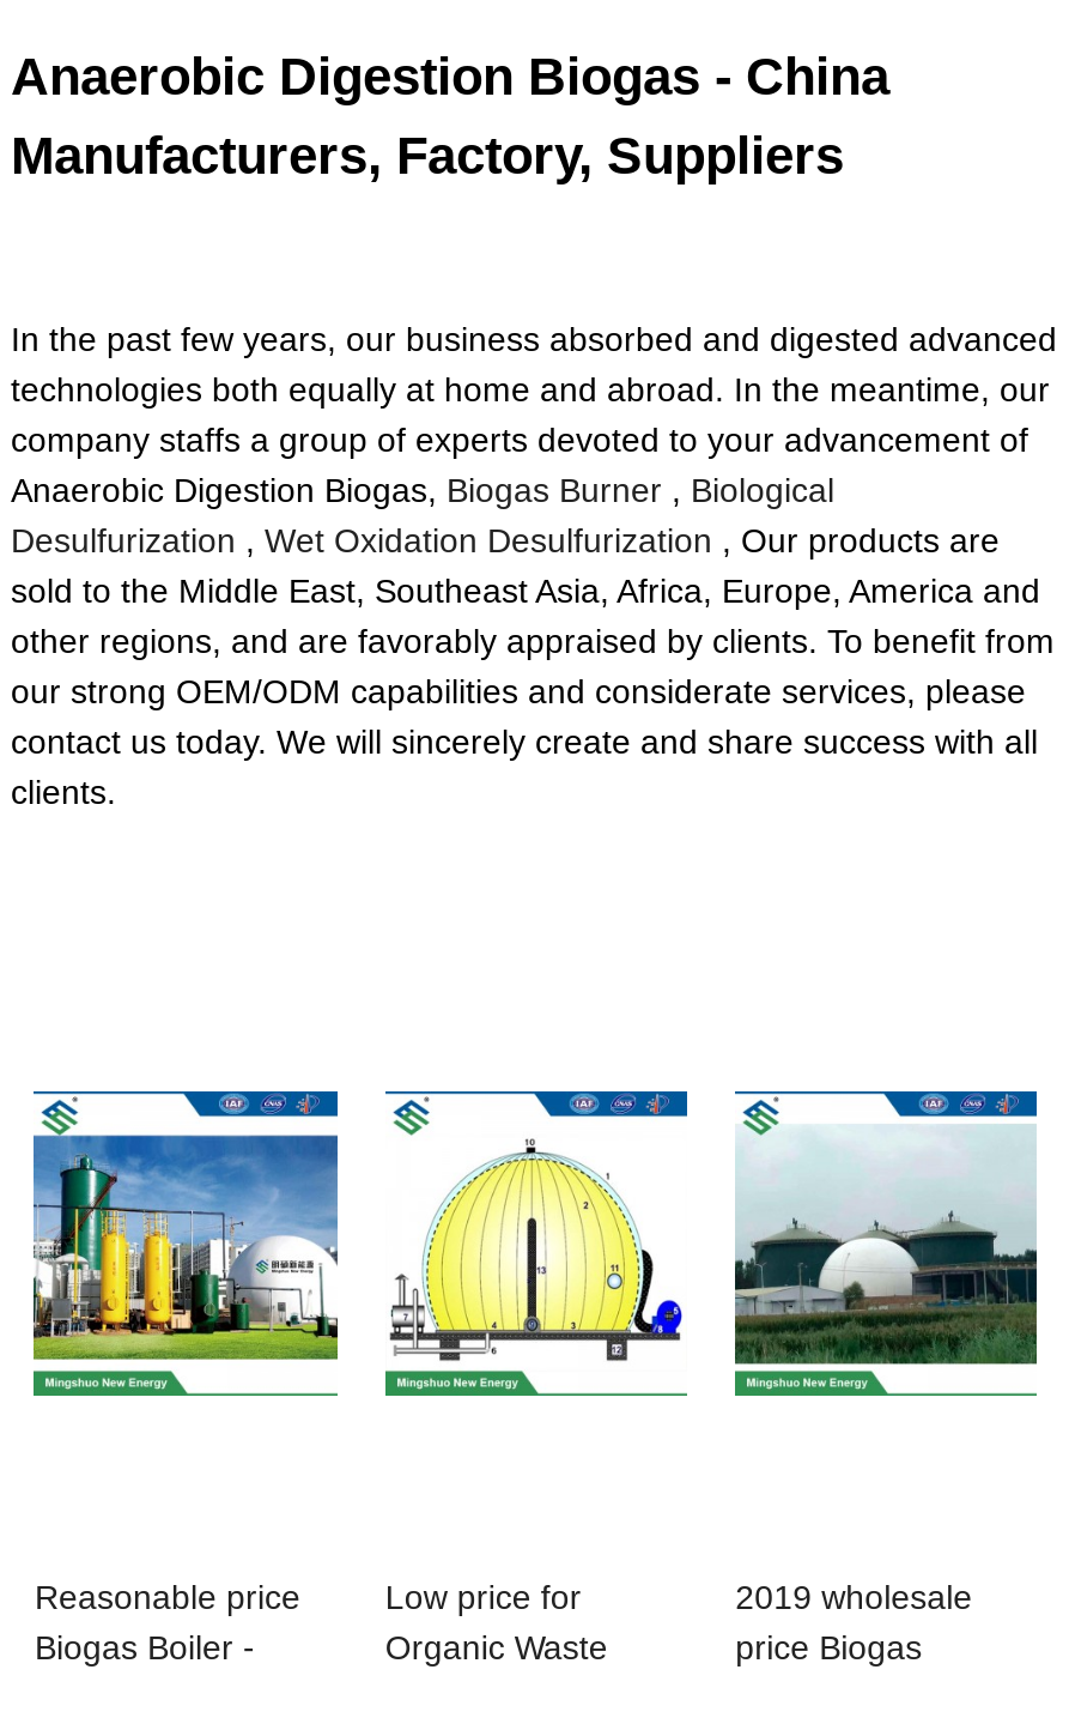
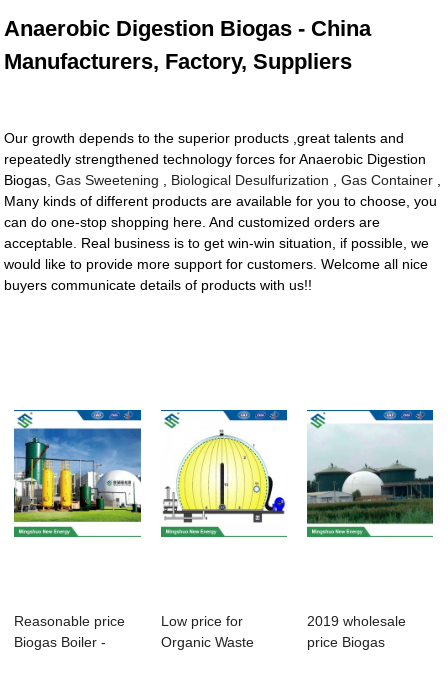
[11,320,1057,811] In the past few years, our business absorbed and digested advanced | technologies both equally at home and abroad. In the meantime, our | company staffs a group of experts devoted to your advancement of | Anaerobic Digestion Biogas, Biogas Burner, Biological | Desulfurization, Wet Oxidation Desulfurization, Our products are | sold to the Middle East, Southeast Asia, Africa, Europe, America and | other regions, and are favorably appraised by clients. To benefit from | our strong OEM/ODM capabilities and considerate services, please | contact us today. We will sincerely create and share success with all | clients. -> [4,130,441,293] Our growth depends to the superior products ,great talents and | repeatedly strengthened technology forces for Anaerobic Digestion | Biogas, Gas Sweetening, Biological Desulfurization, Gas Container, | Many kinds of different products are available for you to choose, you | can do one-stop shopping here. And customized orders are | acceptable. Real business is to get win-win situation, if possible, we | would like to provide more support for customers. Welcome all nice | buyers communicate details of products with us!!

